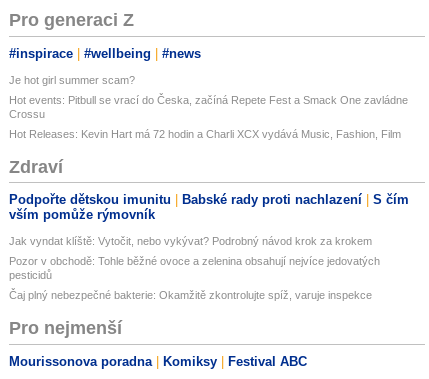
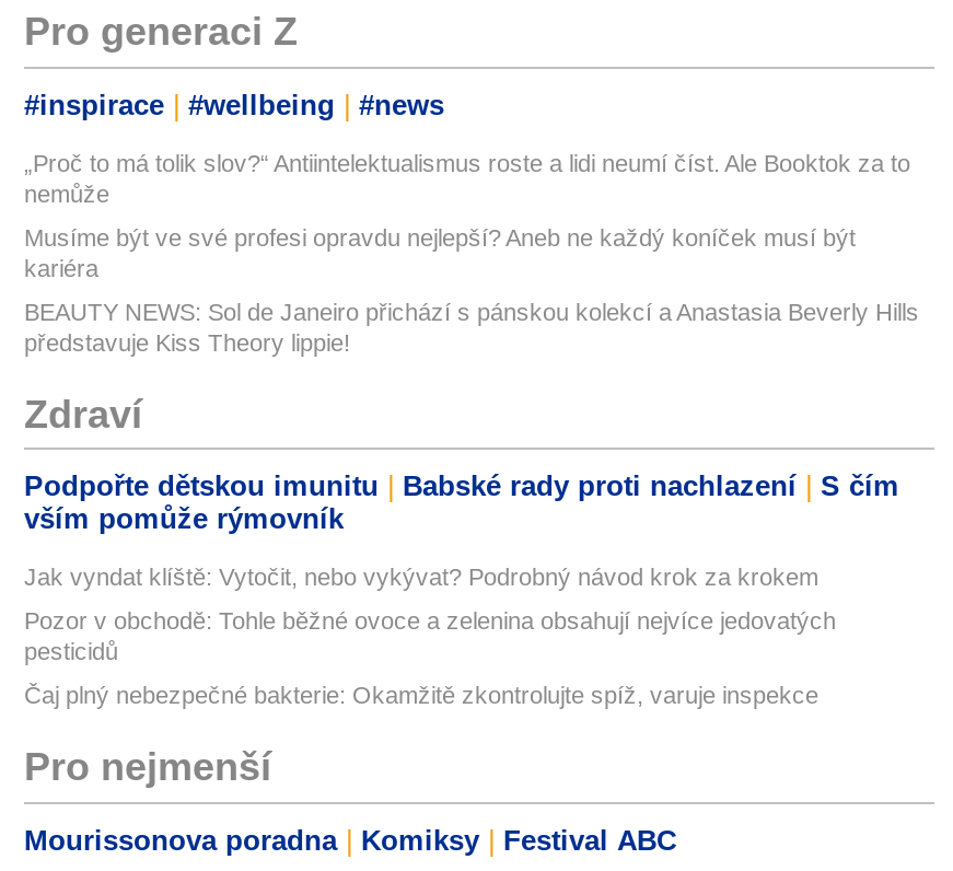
[9,74,135,86] Je hot girl summer scam? -> [24,149,910,206] „Proč to má tolik slov?“ Antiintelektualismus roste a lidi neumí číst. Ale Booktok za to | nemůže
[9,94,408,120] Hot events: Pitbull se vrací do Česka, začíná Repete Fest a Smack One zavládne | Crossu -> [24,224,856,281] Musíme být ve své profesi opravdu nejlepší? Aneb ne každý koníček musí být | kariéra
[9,128,401,140] Hot Releases: Kevin Hart má 72 hodin a Charli XCX vydává Music, Fashion, Film -> [24,298,919,355] BEAUTY NEWS: Sol de Janeiro přichází s pánskou kolekcí a Anastasia Beverly Hills | představuje Kiss Theory lippie!

